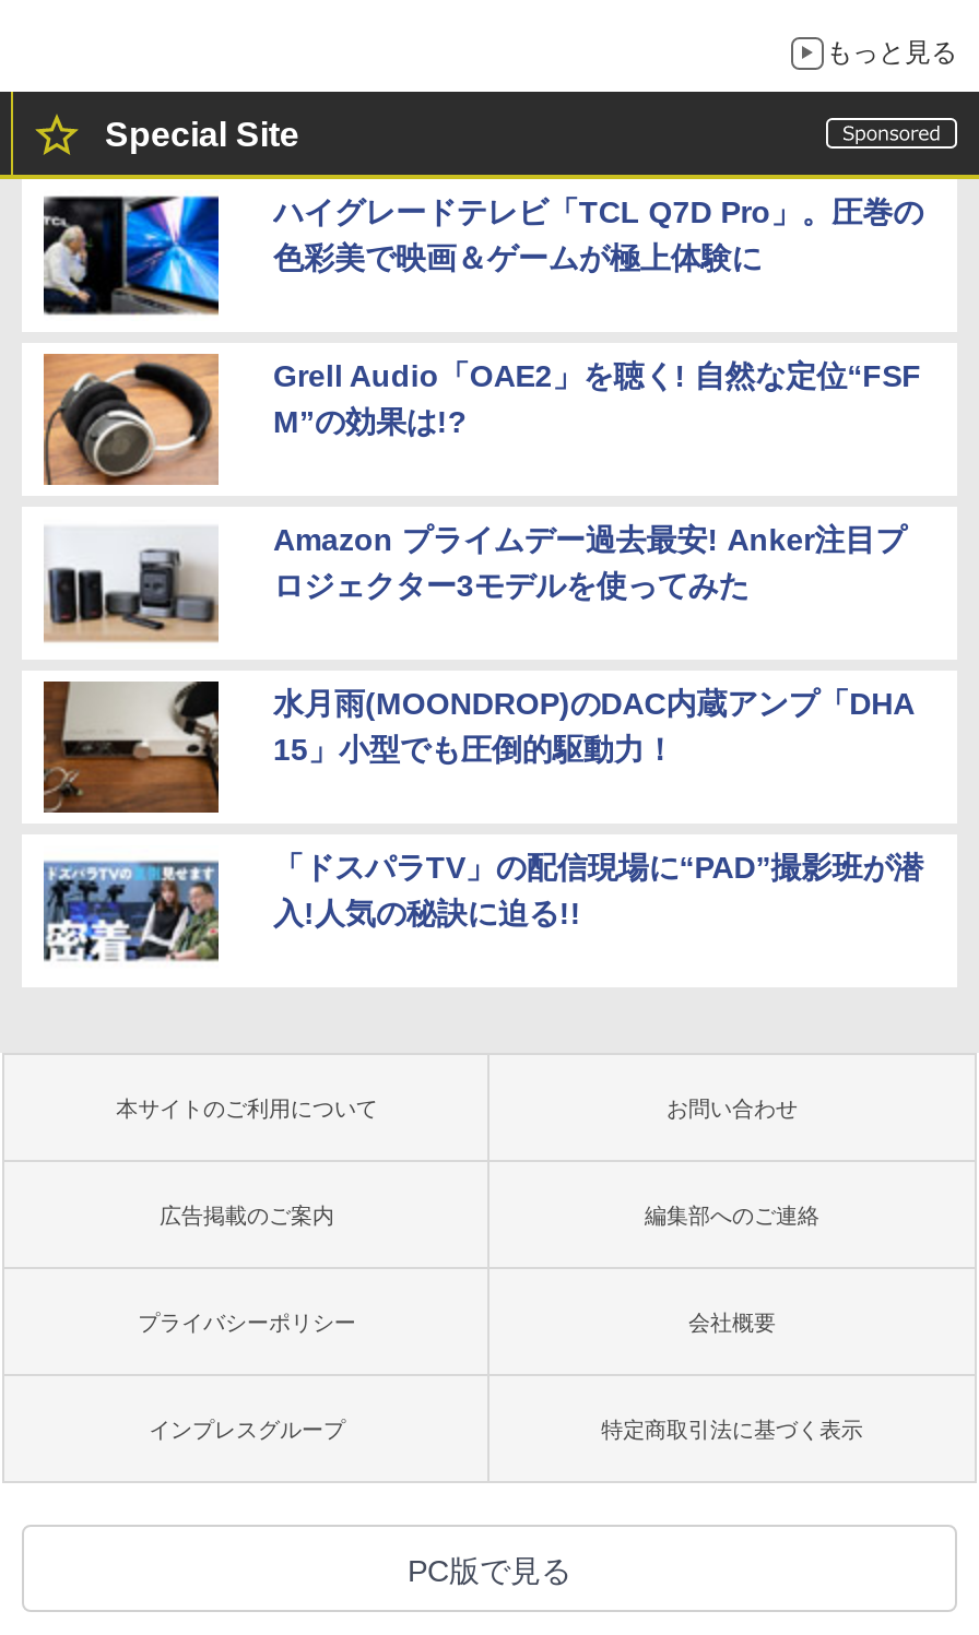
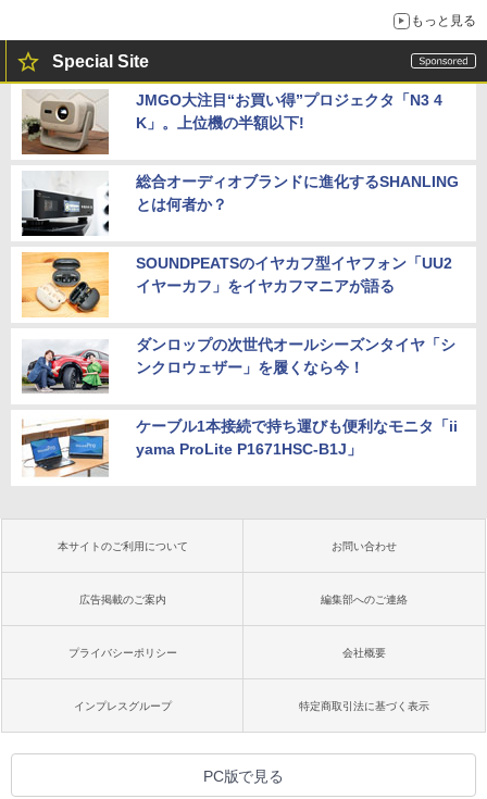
[42,192,923,321] [image] | ハイグレードテレビ「TCL Q7D Pro」。圧巻の | 色彩美で映画＆ゲームが極上体験に -> [21,89,442,155] [image] | JMGO大注目“お買い得”プロジェクタ「N3 4 | K」。上位機の半額以下!
[42,352,921,487] [image] | Grell Audio「OAE2」を聴く! 自然な定位“FSF | M”の効果は!? -> [21,171,458,237] [image] | 総合オーディオブランドに進化するSHANLING | とは何者か？
[44,518,906,647] [image] | Amazon プライムデー過去最安! Anker注目プ | ロジェクター3モデルを使ってみた -> [21,251,452,319] [image] | SOUNDPEATSのイヤカフ型イヤフォン「UU2 | イヤーカフ」をイヤカフマニアが語る
[42,679,915,815] [image] | 水月雨(MOONDROP)のDAC内蔵アンプ「DHA | 15」小型でも圧倒的駆動力！ -> [21,334,455,399] [image] | ダンロップの次世代オールシーズンタイヤ「シ | ンクロウェザー」を履くなら今！
[42,849,924,970] [image] | 「ドスパラTV」の配信現場に“PAD”撮影班が潜 | 入!人気の秘訣に迫る!! -> [21,417,457,478] [image] | ケーブル1本接続で持ち運びも便利なモニタ「ii | yama ProLite P1671HSC-B1J」

